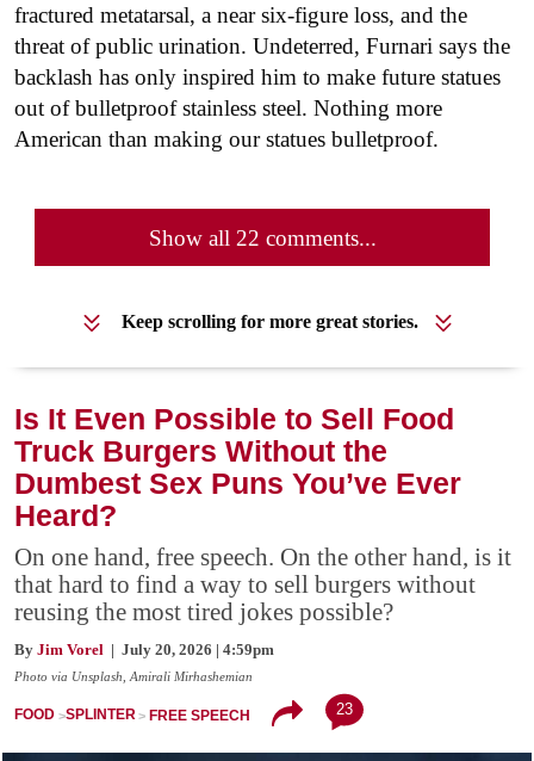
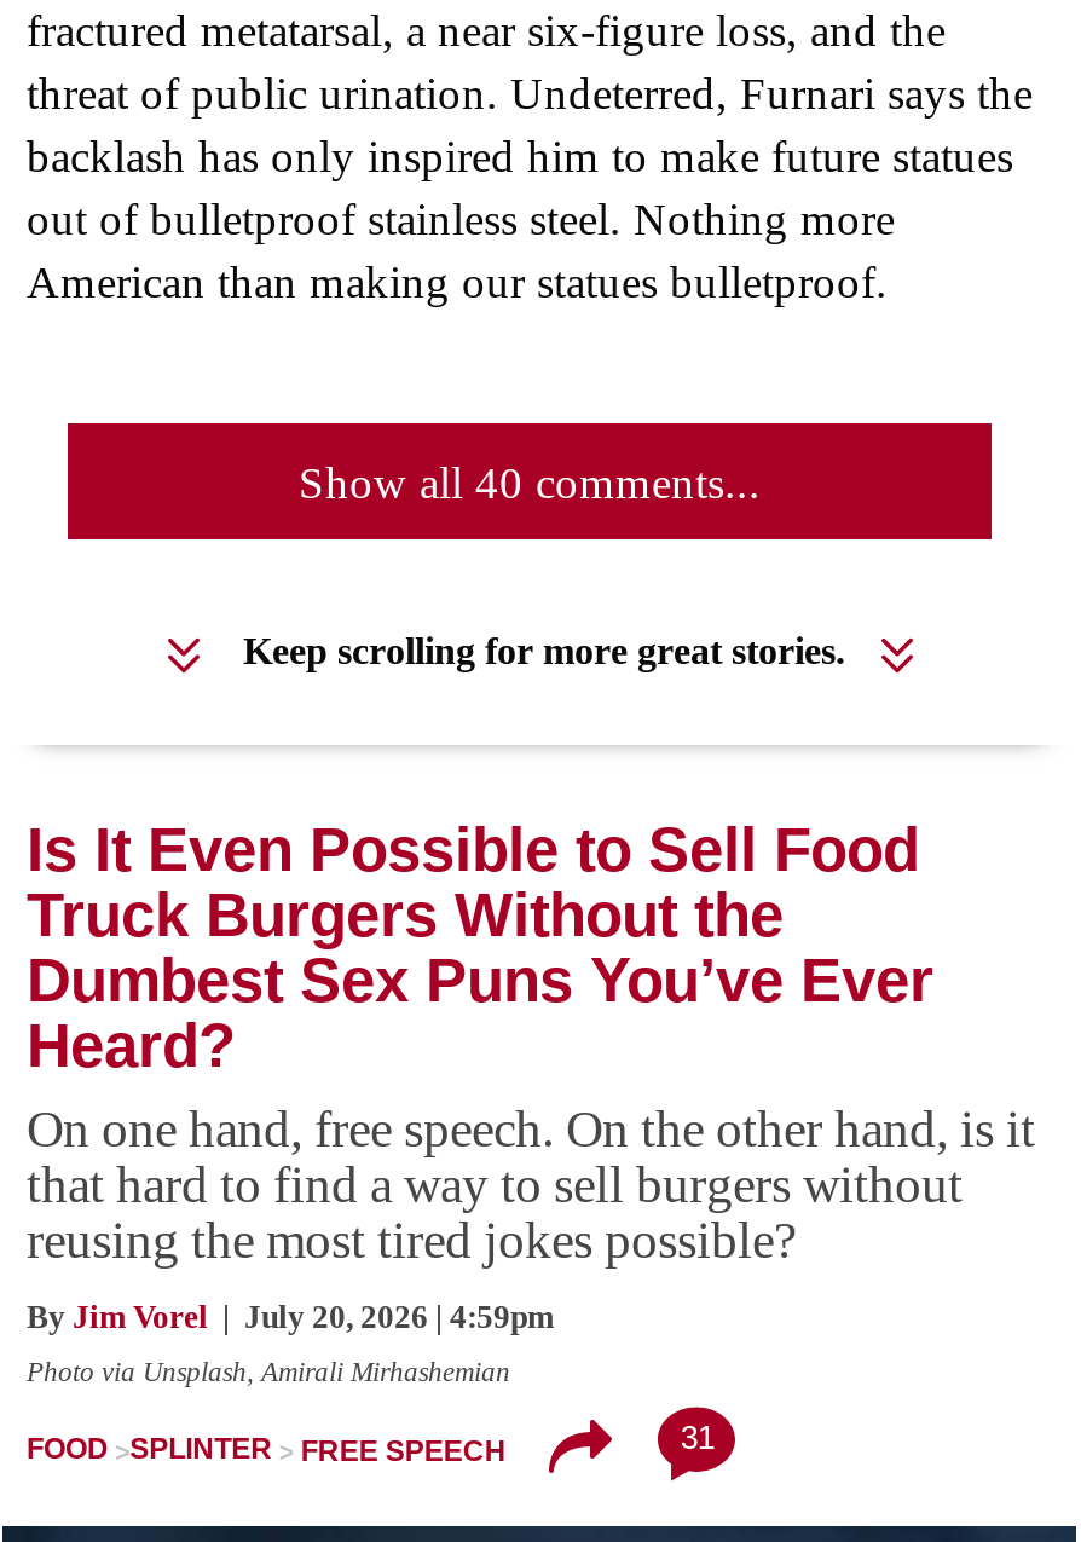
[148,225,376,250] Show all 22 comments... -> [299,457,761,508] Show all 40 comments...
[336,701,353,718] 23 -> [680,1421,714,1457] 31

